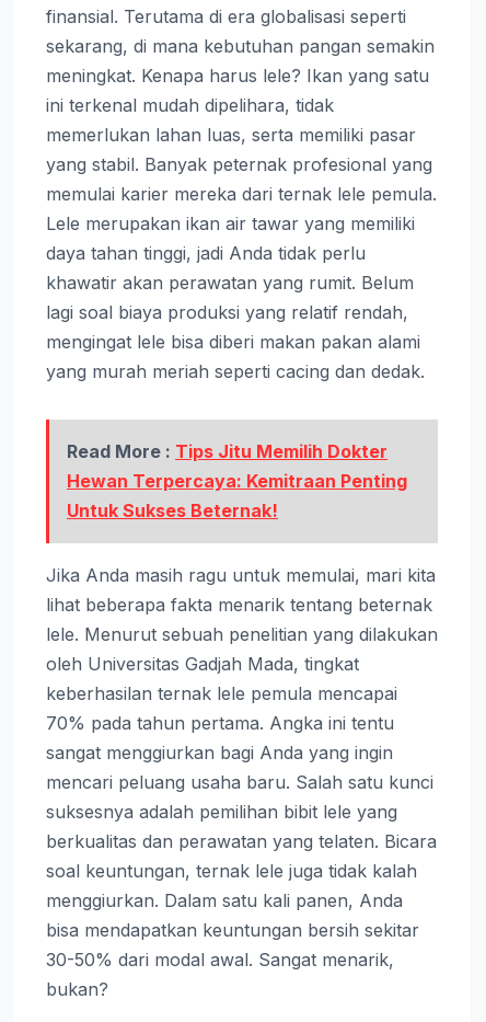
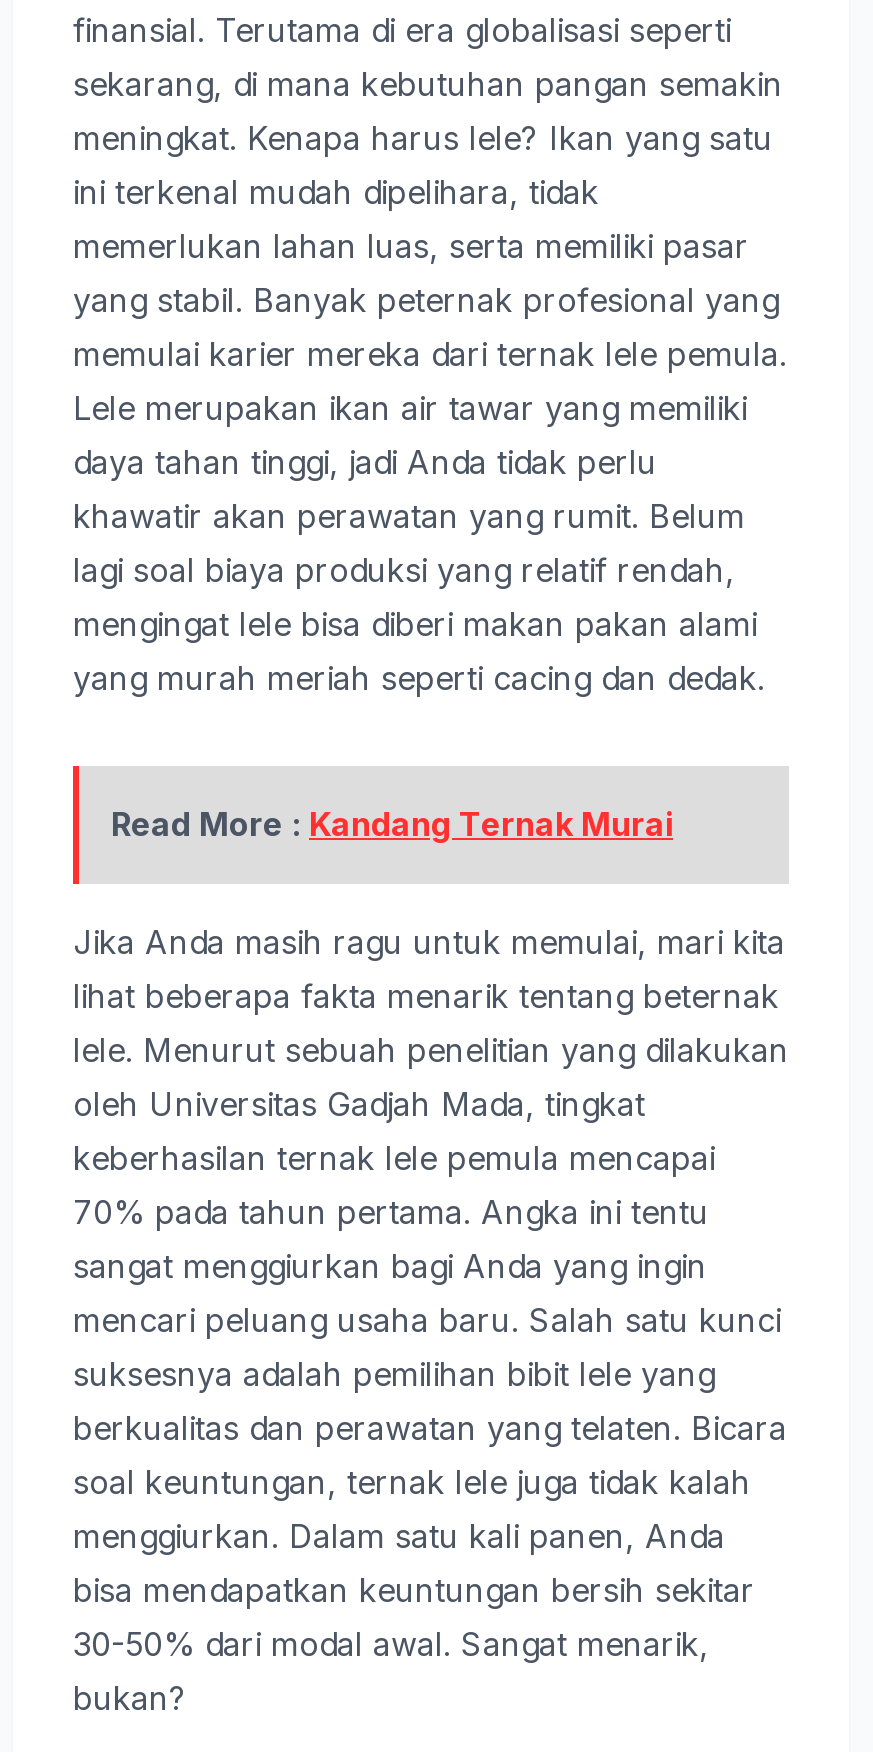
[67,440,407,521] Read More : Tips Jitu Memilih Dokter | Hewan Terpercaya: Kemitraan Penting | Untuk Sukses Beternak! -> [111,803,673,843] Read More : Kandang Ternak Murai

